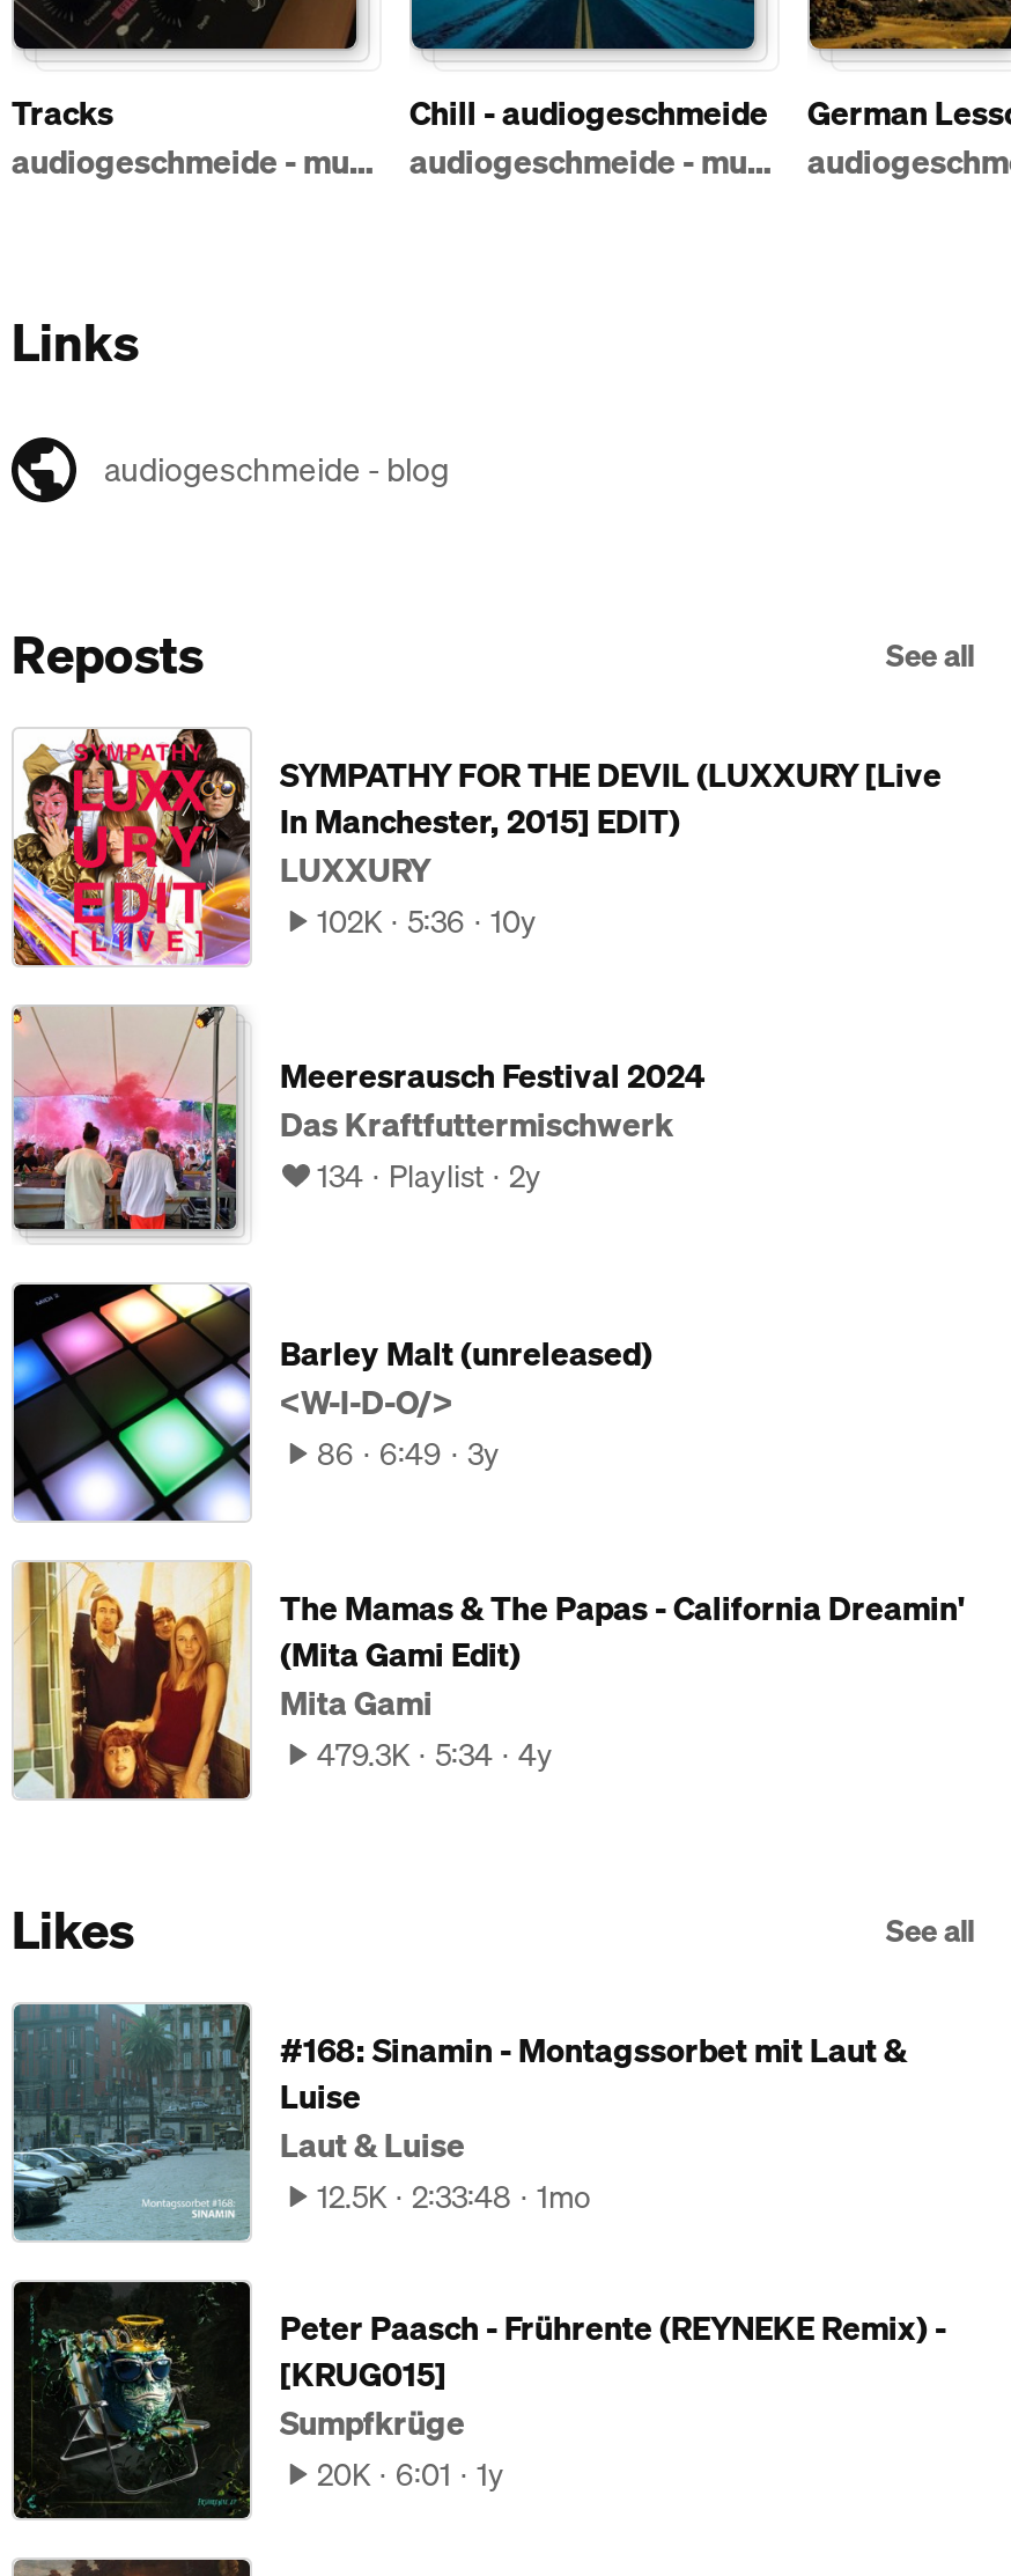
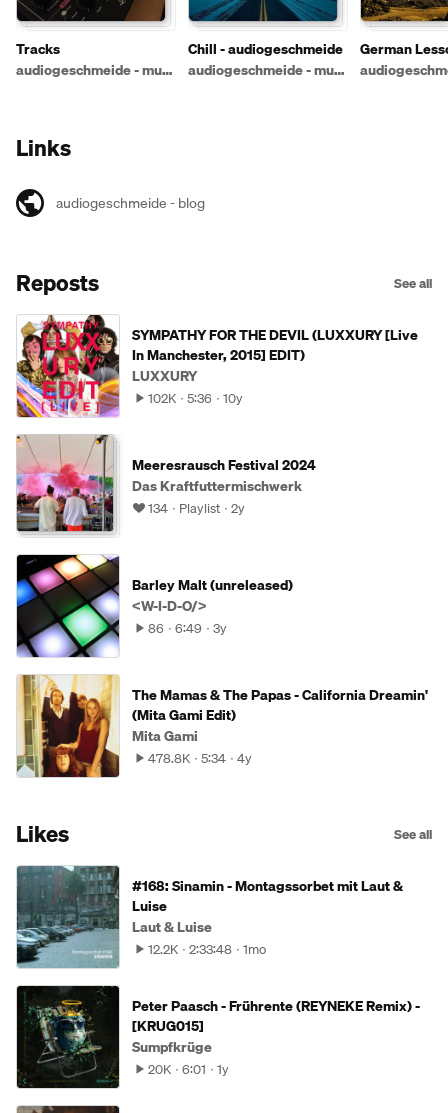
[317,1732,553,1778] 479.3K 5:34 4y -> [148,748,252,768] 478.8K 5:34 4y
[317,2174,590,2220] 12.5K 2:33:48 1mo -> [148,939,266,959] 12.2K 2:33:48 1mo

